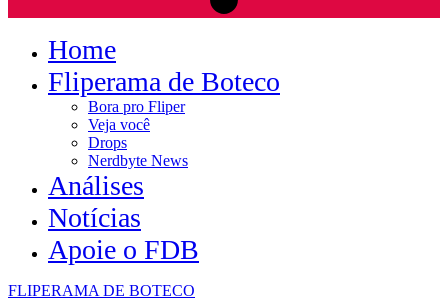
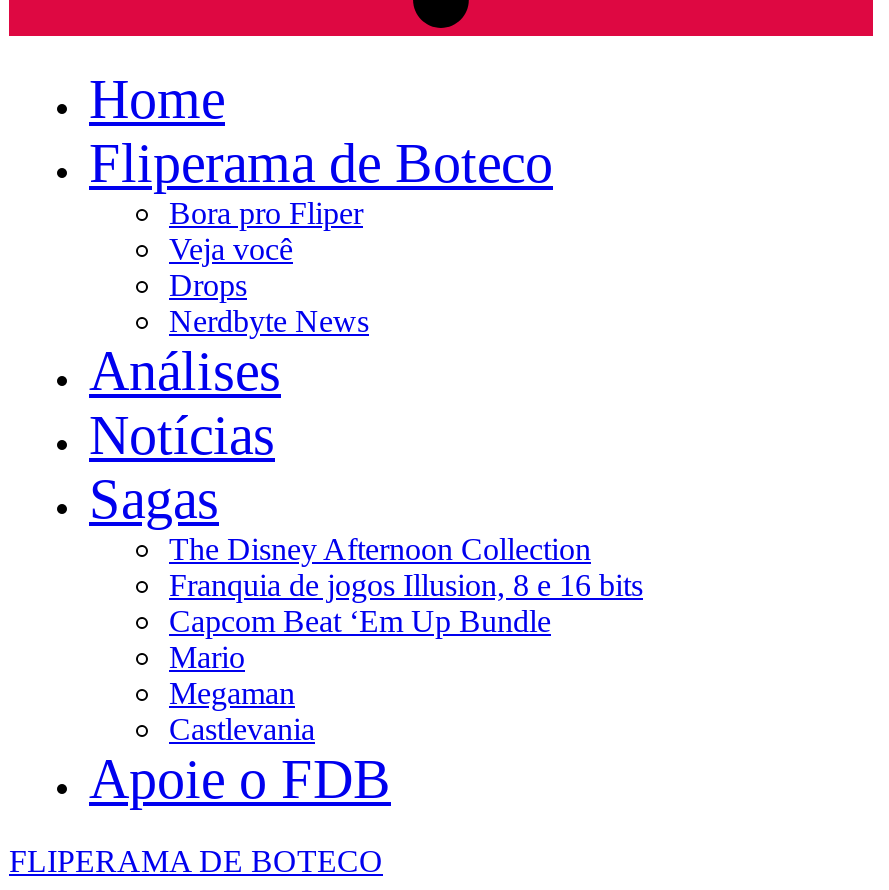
none -> [89,468,643,746] Sagas | The Disney Afternoon Collection | Franquia de jogos Illusion, 8 e 16 bits | Capcom Beat ‘Em Up Bundle | Mario | Megaman | Castlevania

